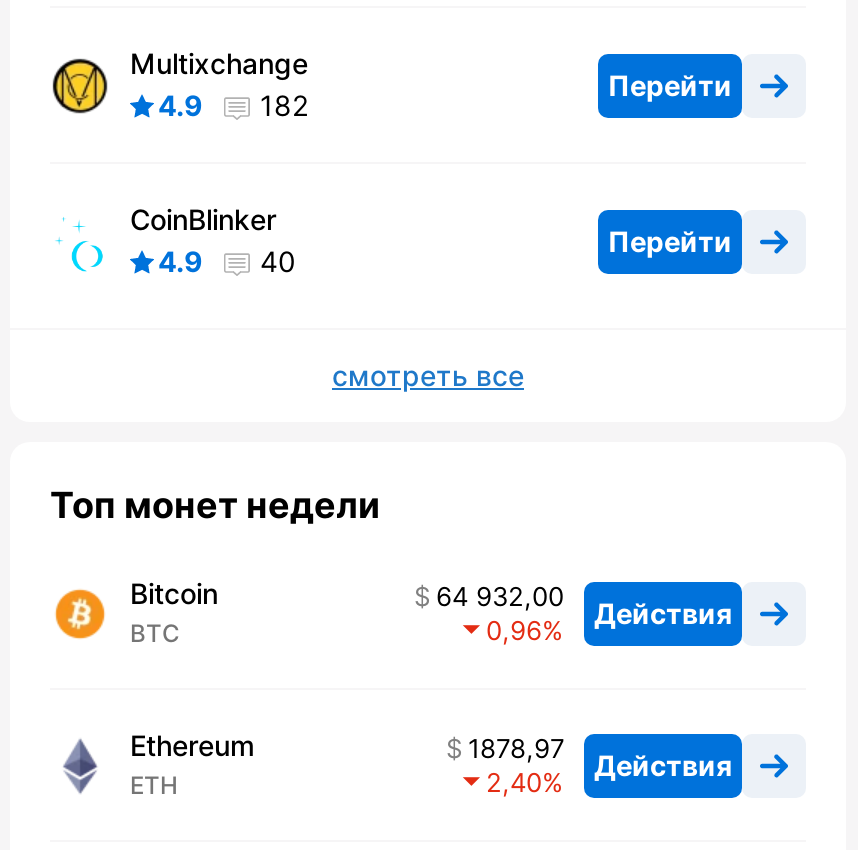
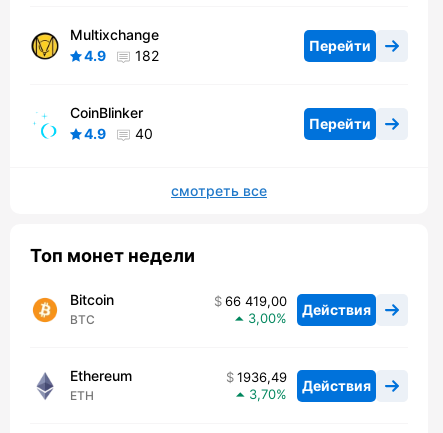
[436,581,732,630] 64 932,00 Действия -> [225,293,371,318] 66 419,00 Действия
[486,615,542,647] 0,96 -> [248,310,276,326] 3,00
[468,733,732,782] 1878,97 Действия -> [237,369,371,394] 1936,49 Действия
[486,767,542,799] 2,40 -> [249,386,276,402] 3,70

